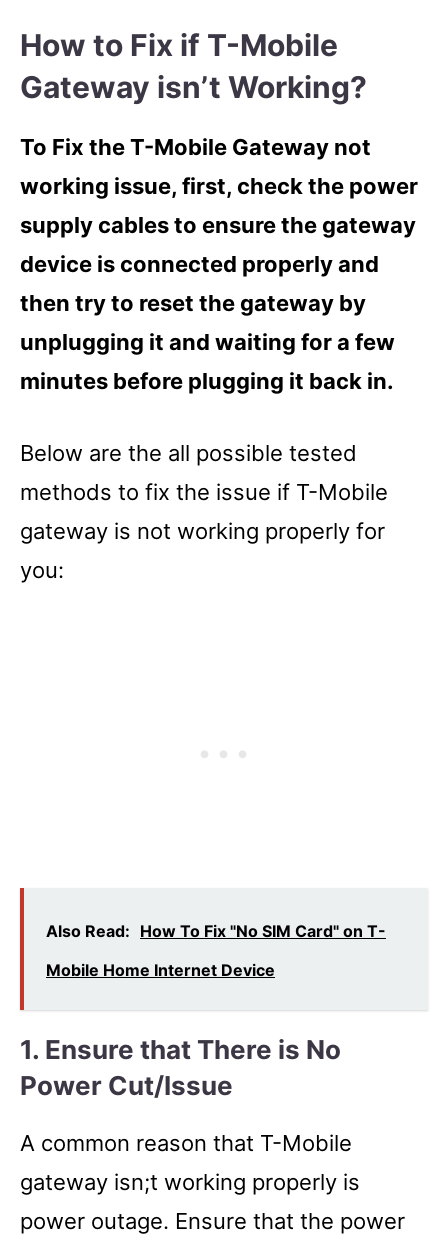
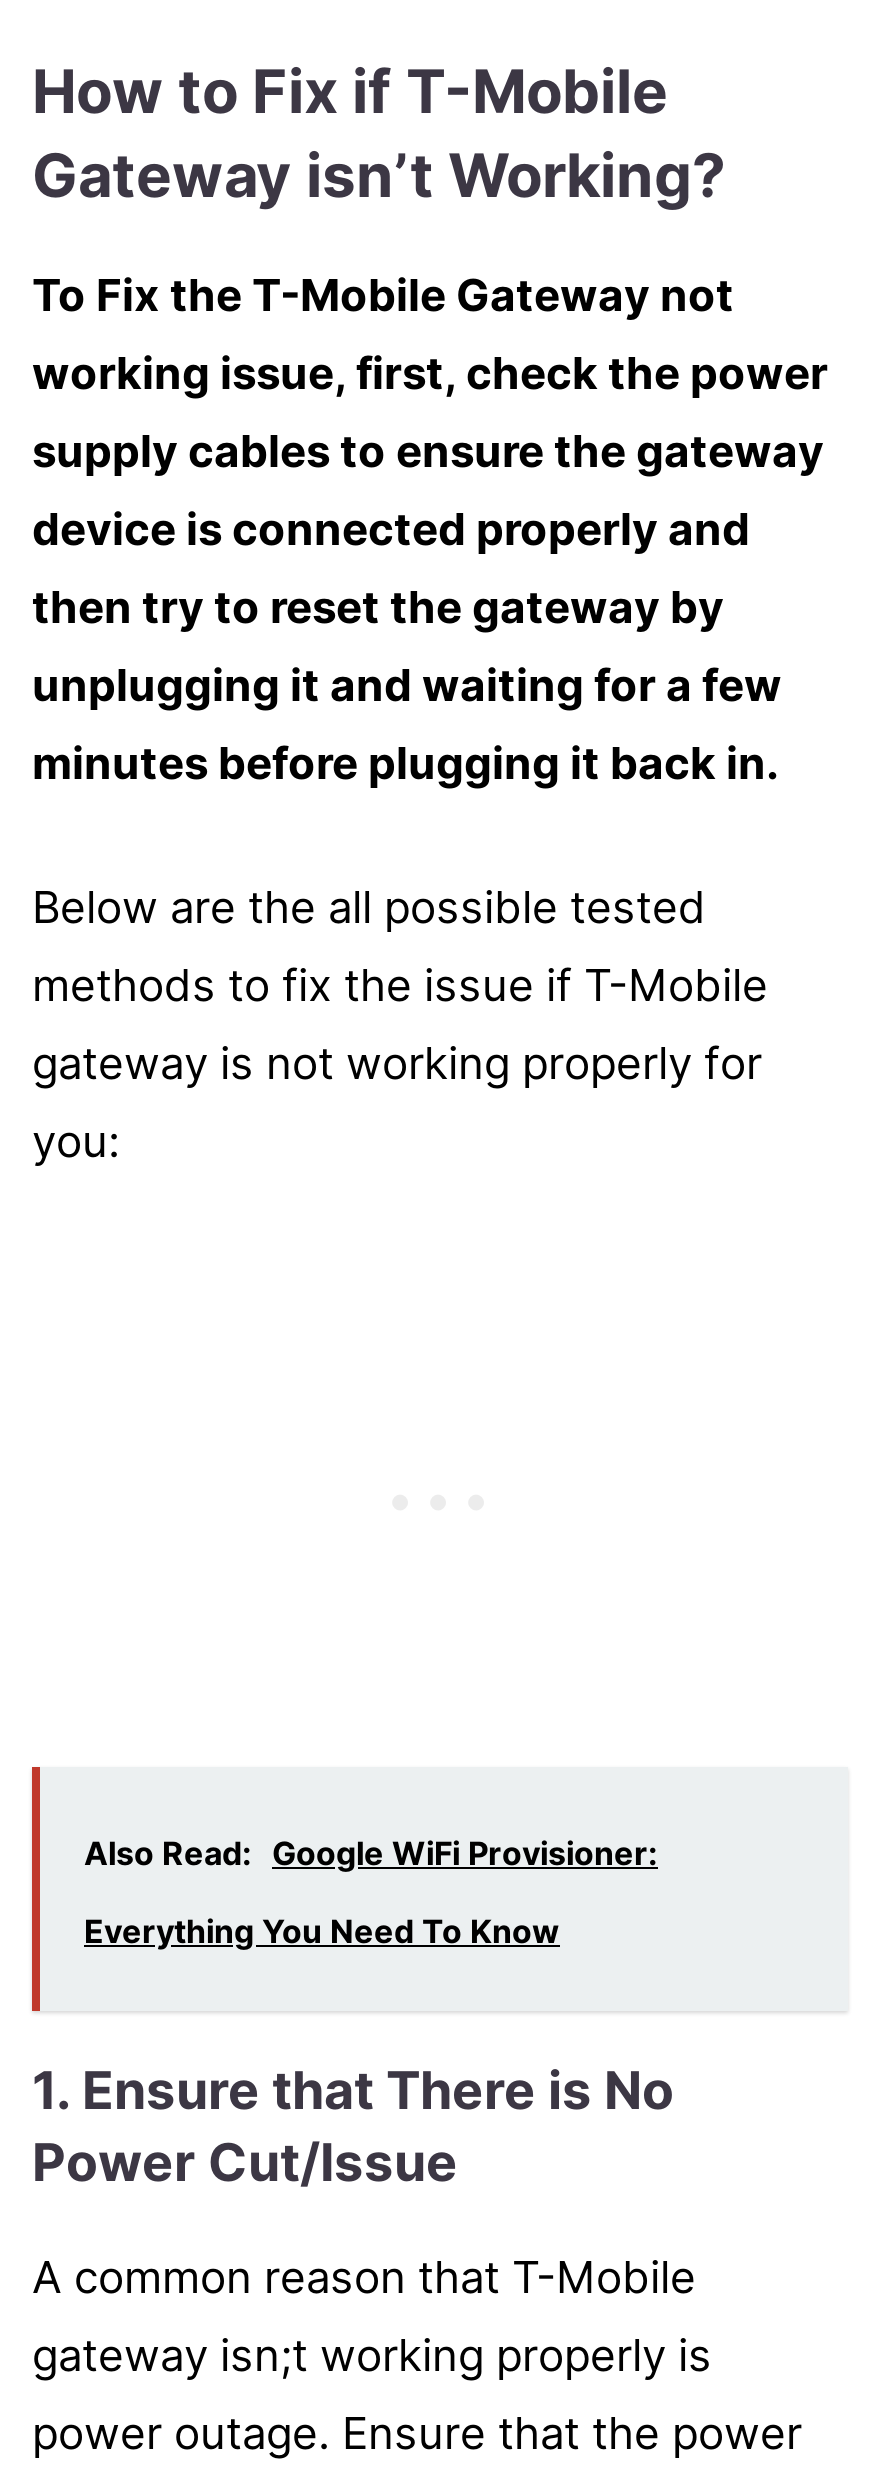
[46,921,386,941] Also Read: How To Fix "No SIM Card" on T- -> [84,1833,658,1873] Also Read: Google WiFi Provisioner:
[46,960,275,980] Mobile Home Internet Device -> [84,1911,560,1951] Everything You Need To Know

